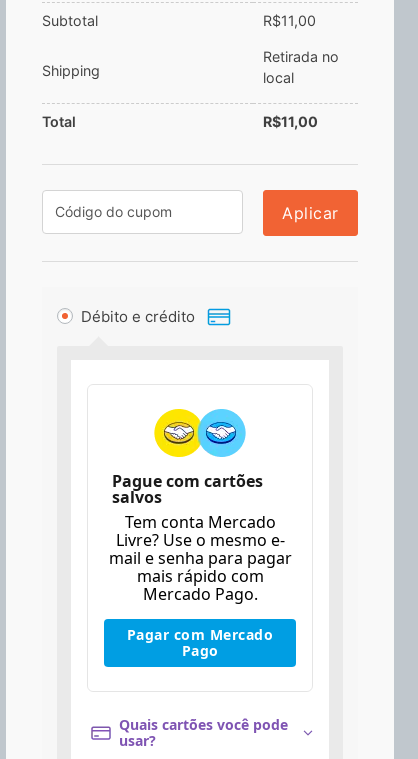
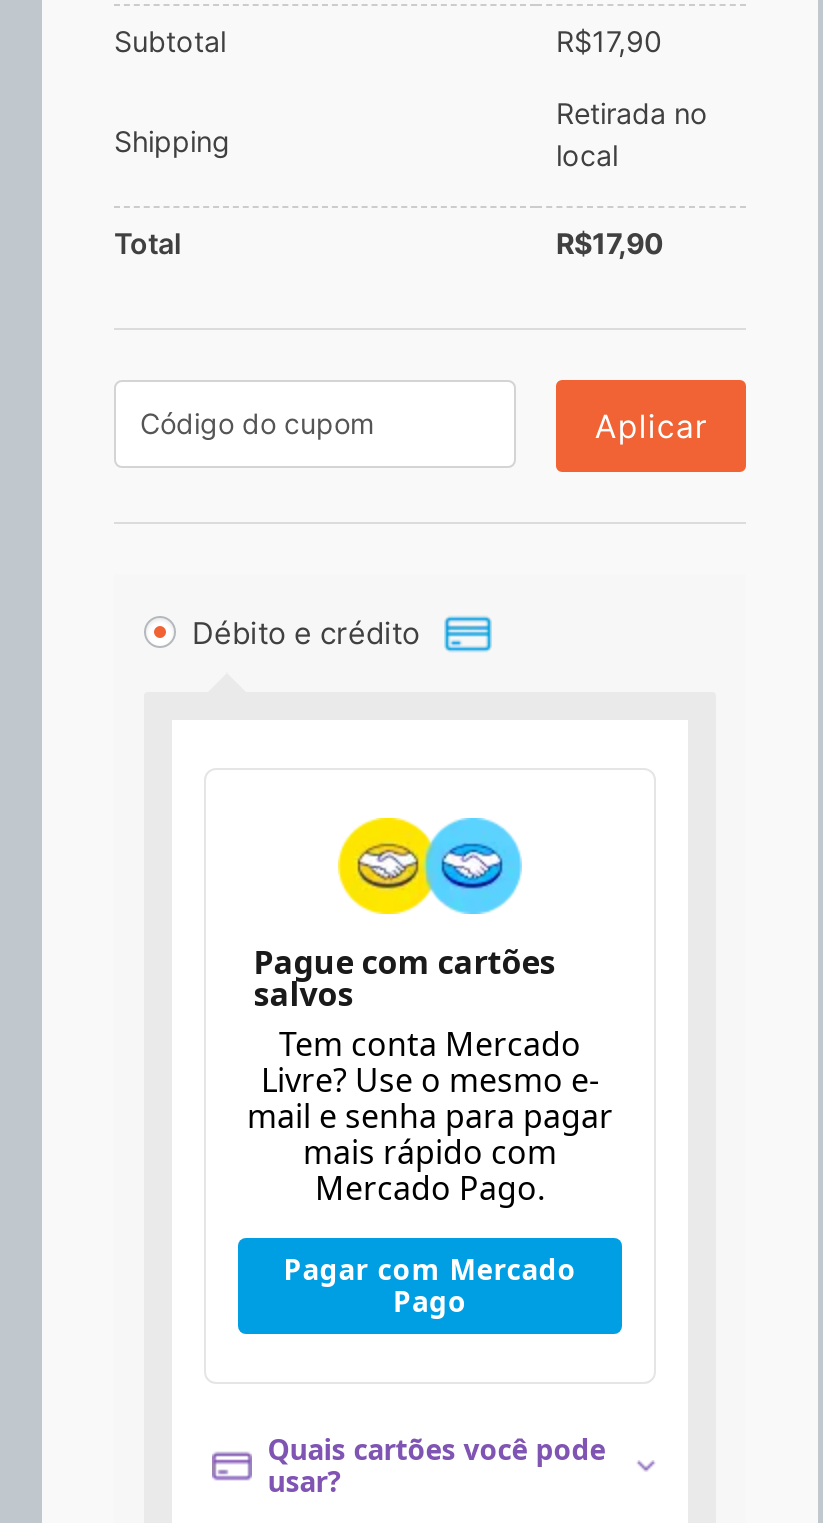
[263,12,316,29] R$11,00 -> [556,24,662,58] R$17,90
[263,113,318,130] R$11,00 -> [556,226,664,260] R$17,90

